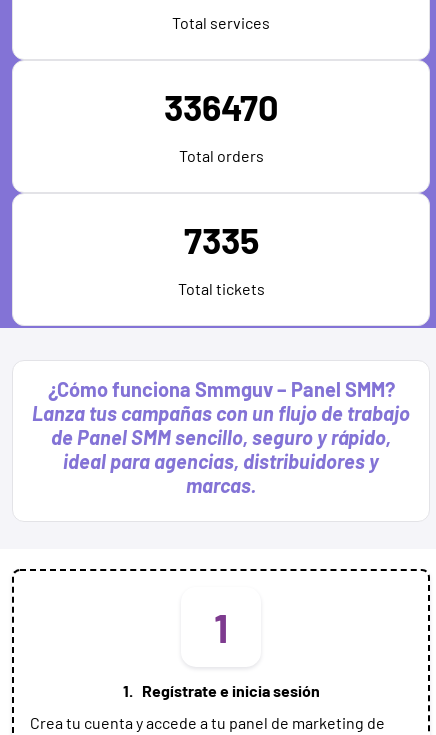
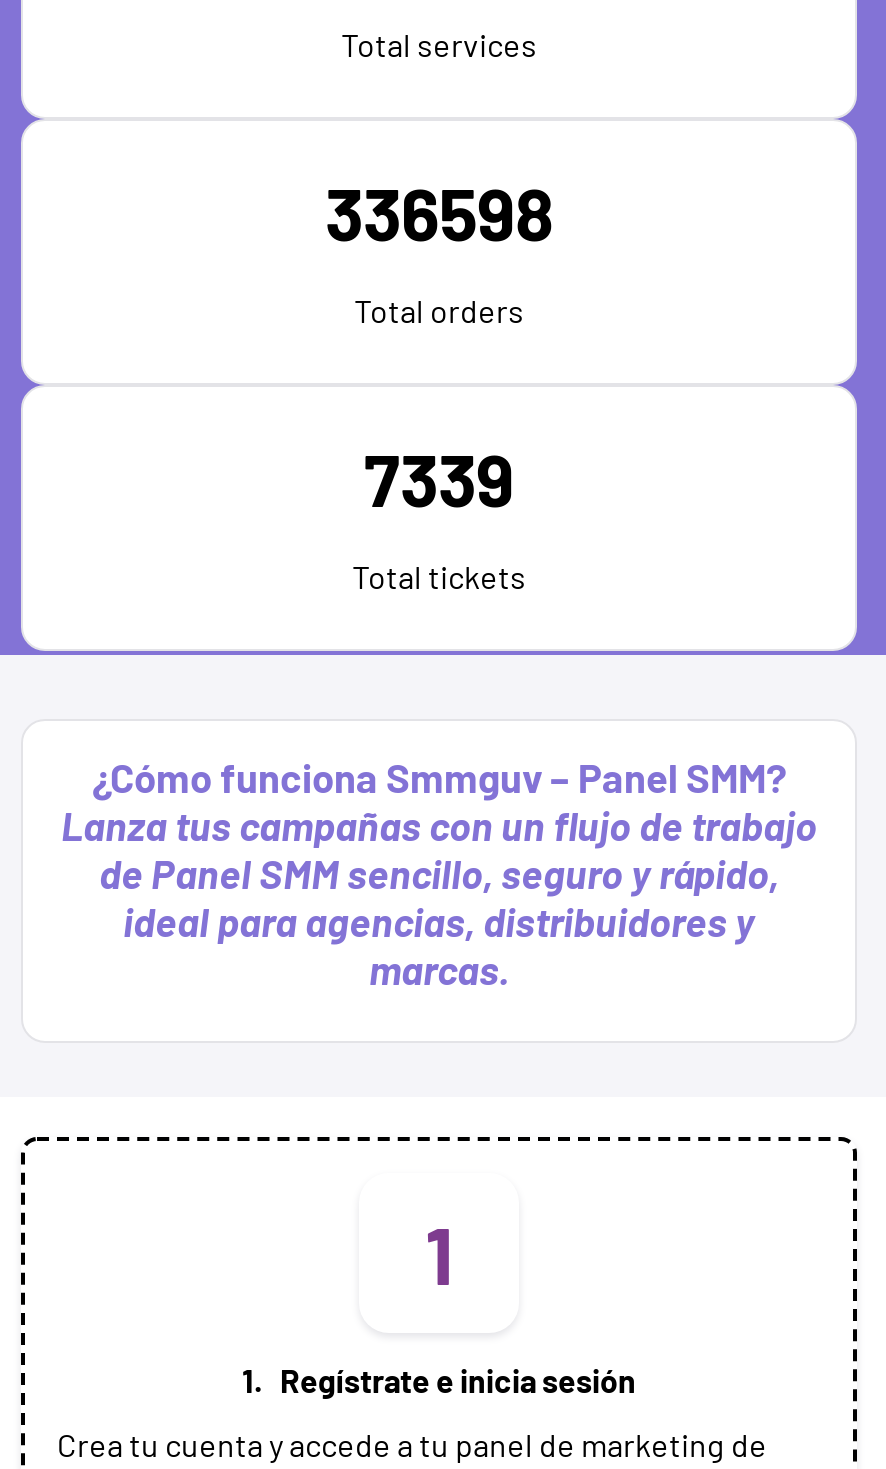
[163,85,278,128] 336470 -> [325,169,553,255] 336598
[183,218,258,261] 7335 -> [364,435,514,521] 7339

